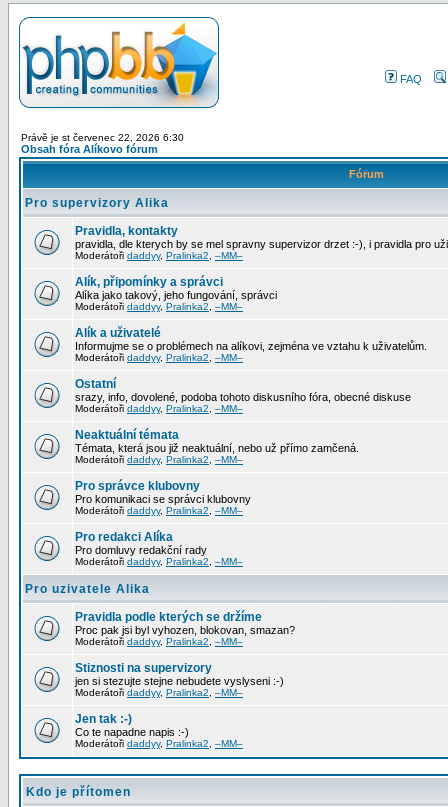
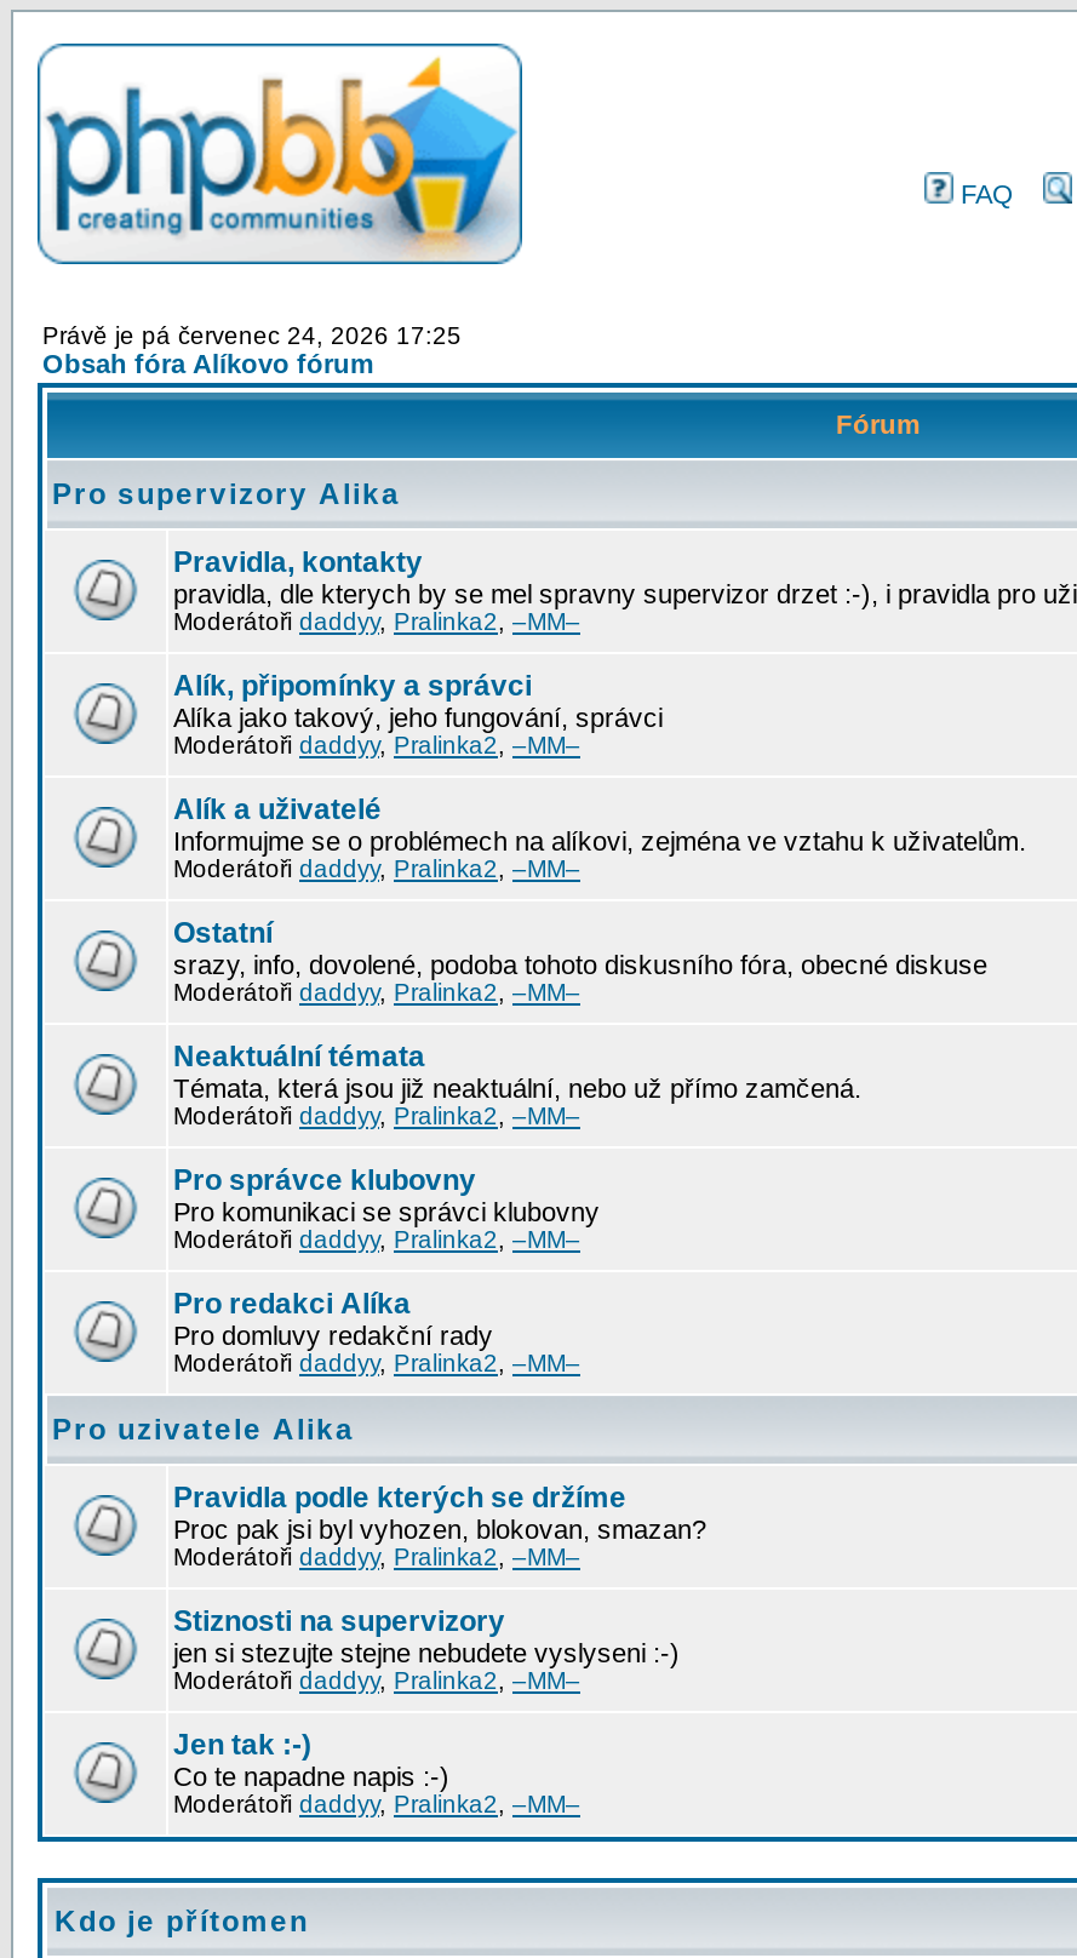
[21,132,184,143] Právě je st červenec 22, 2026 6:30 -> [42,322,462,349] Právě je pá červenec 24, 2026 17:25

